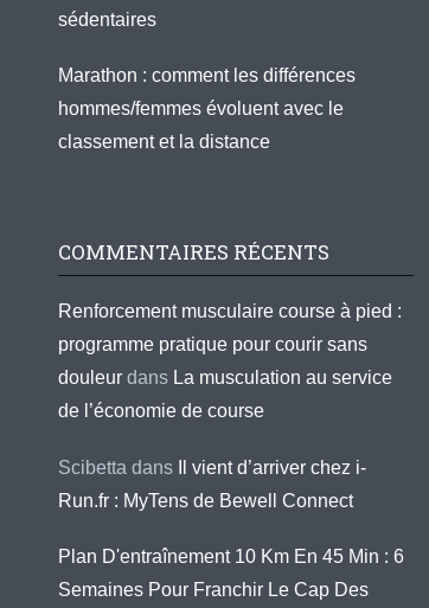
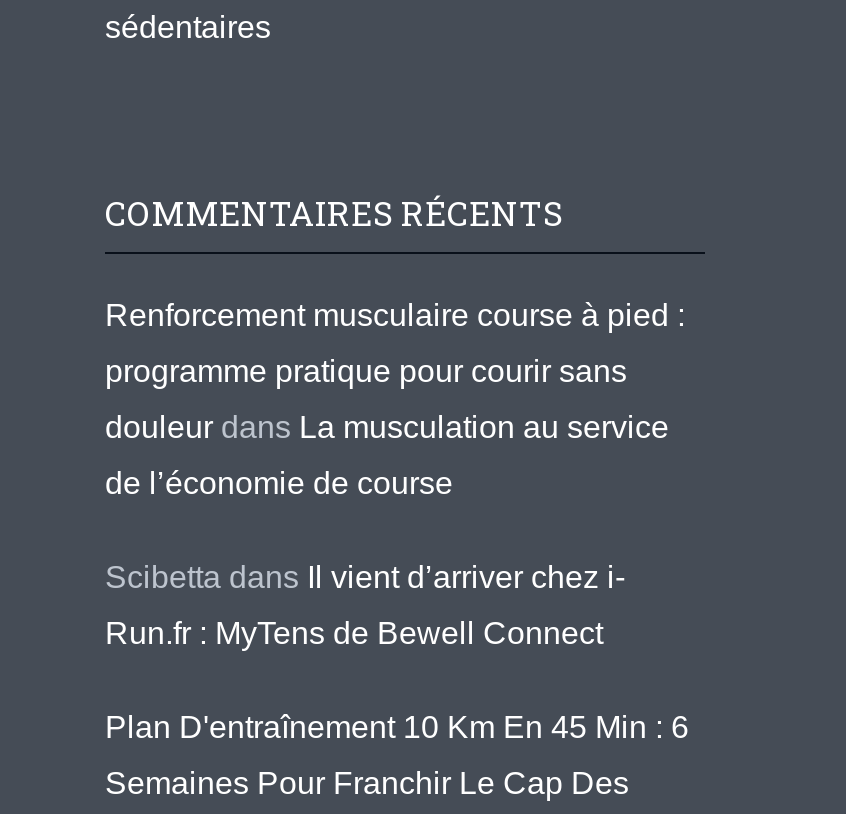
[58,65,356,152] Marathon : comment les différences | hommes/femmes évoluent avec le | classement et la distance -> none

